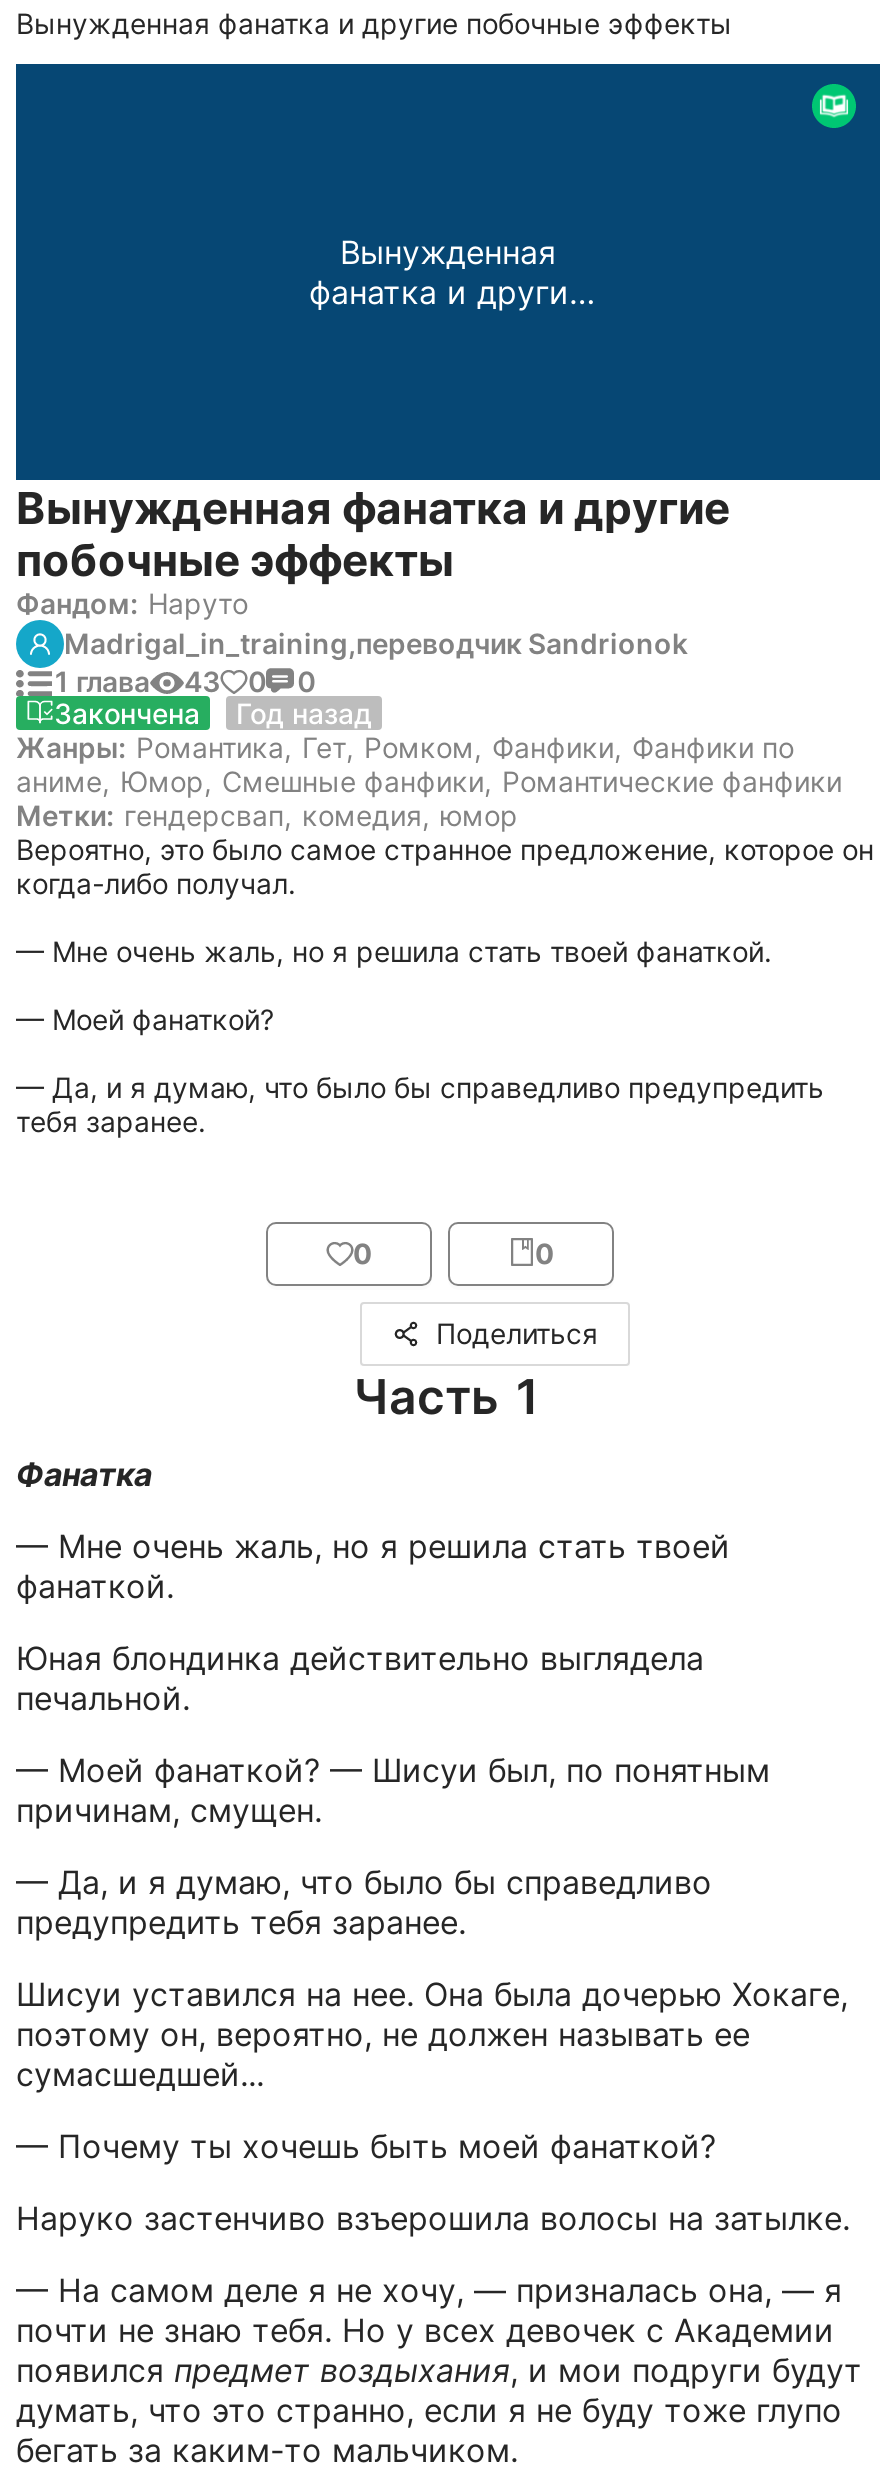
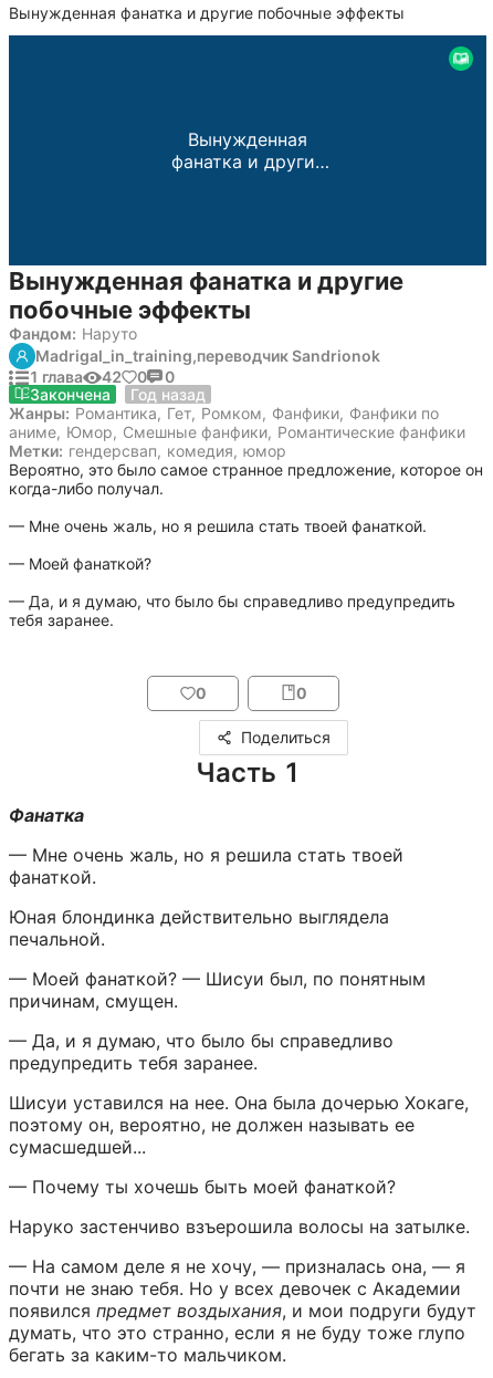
[52,664,315,698] 1 глава 43 0 0 -> [29,367,174,386] 1 глава 42 0 0

